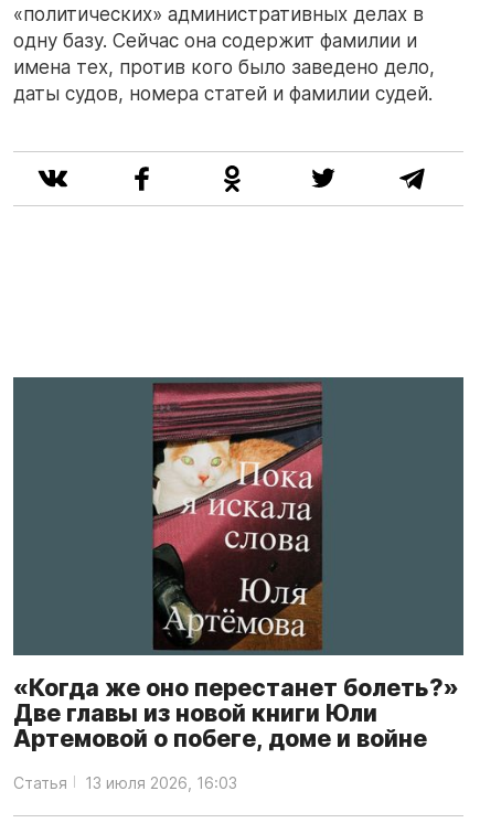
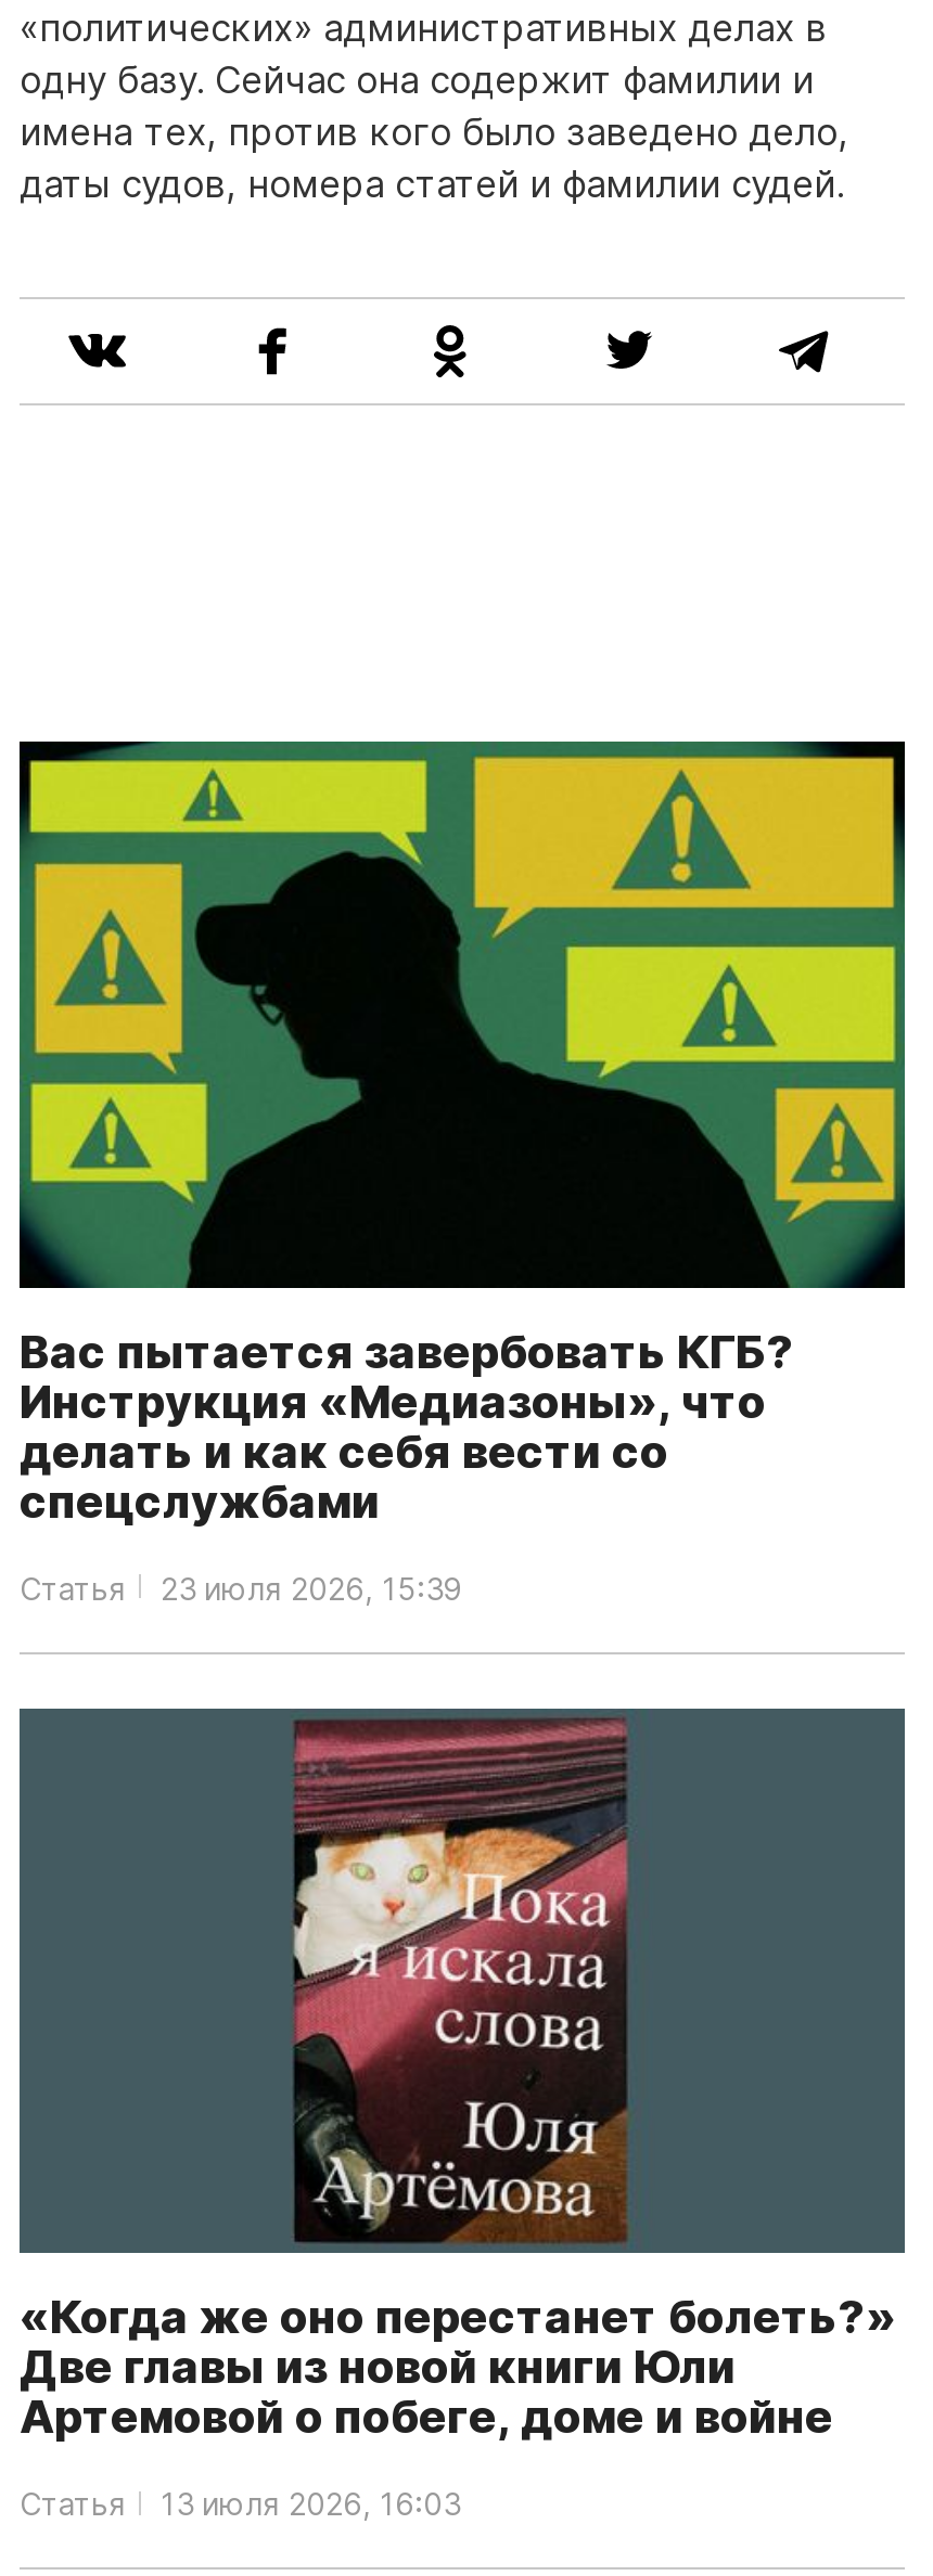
none -> [20,744,903,1606] [image] | Вас пытается завербовать КГБ? | Инструкция «Медиазоны», что | делать и как себя вести со | спецслужбами | Статья | 23 июля 2026, 15:39

